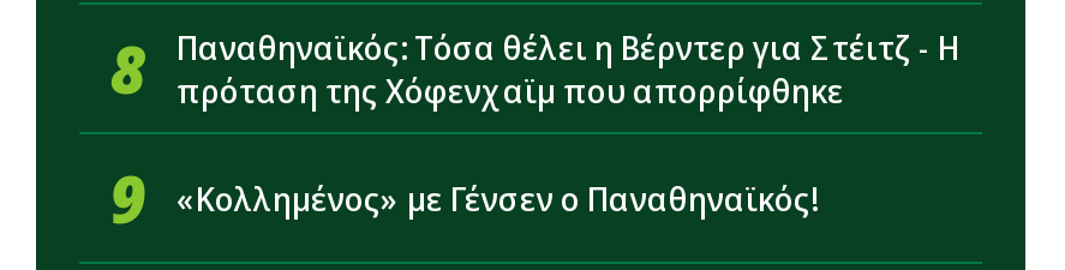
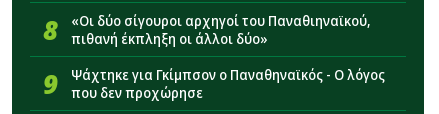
[176,26,959,112] Παναθηναϊκός: Τόσα θέλει η Βέρντερ για Στέιτζ - Η | πρόταση της Χόφενχαϊμ που απορρίφθηκε -> [70,12,370,48] «Οι δύο σίγουροι αρχηγοί του Παναθιηναϊκού, | πιθανή έκπληξη οι άλλοι δύο»
[176,177,820,221] «Κολλημένος» με Γένσεν ο Παναθηναϊκός! -> [70,66,384,102] Ψάχτηκε για Γκίμπσον ο Παναθηναϊκός - Ο λόγος | που δεν προχώρησε

